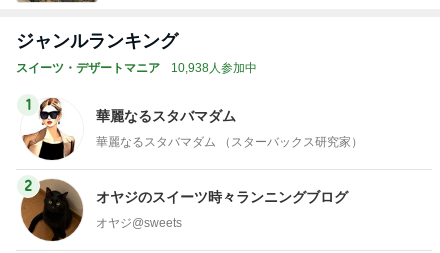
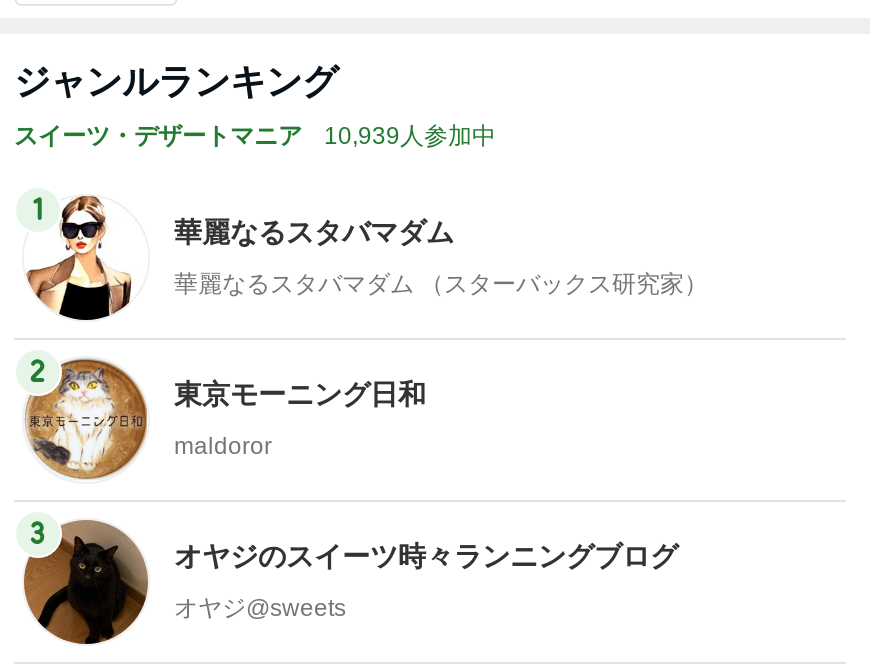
[16,61,257,75] スイーツ・デザートマニア 10,938人参加中 -> [14,122,496,150] スイーツ・デザートマニア 10,939人参加中
none -> [26,362,426,548] [image] | 東京モーニング日和 | maldoror | 3

